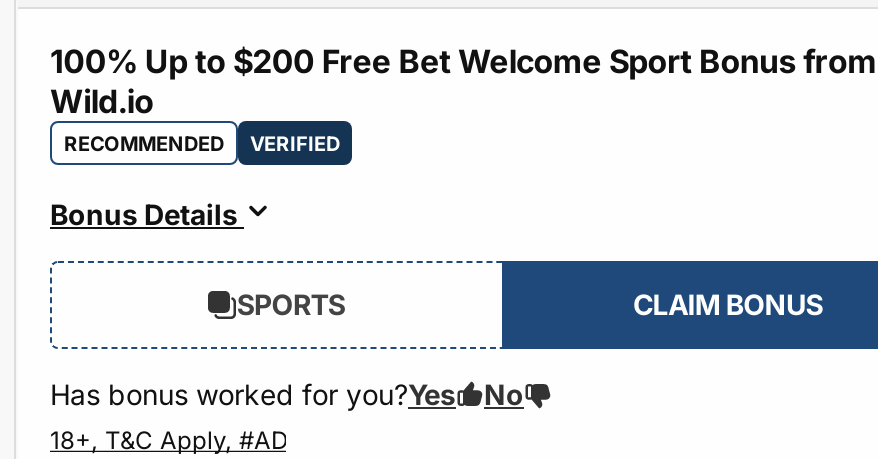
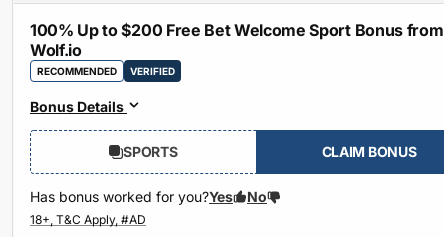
[50,81,154,121] Wild.io -> [30,40,82,60] Wolf.io

